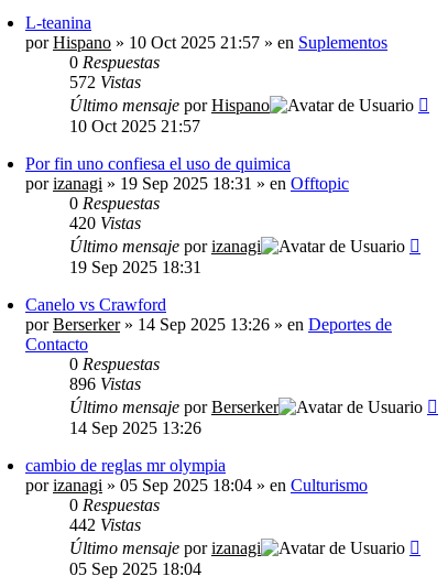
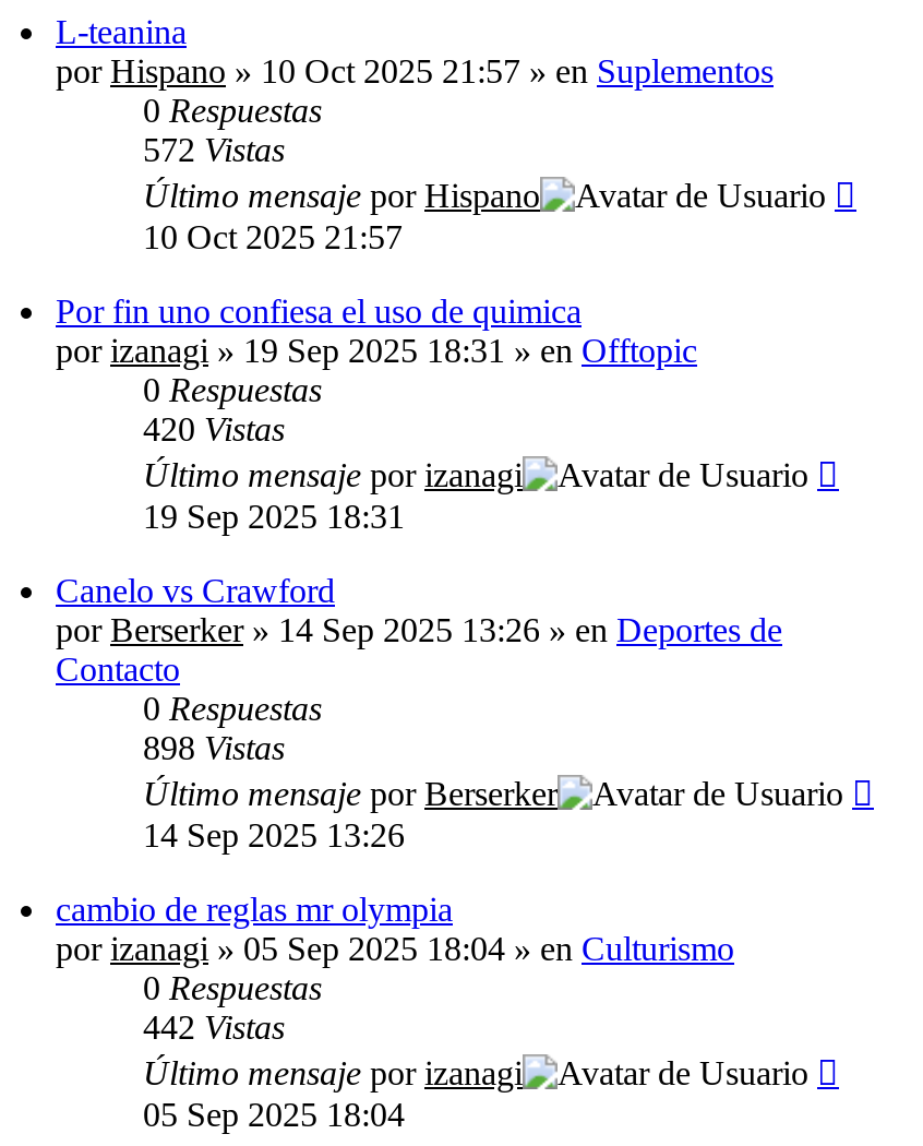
[69,374,141,393] 896 Vistas -> [143,728,285,766] 898 Vistas

